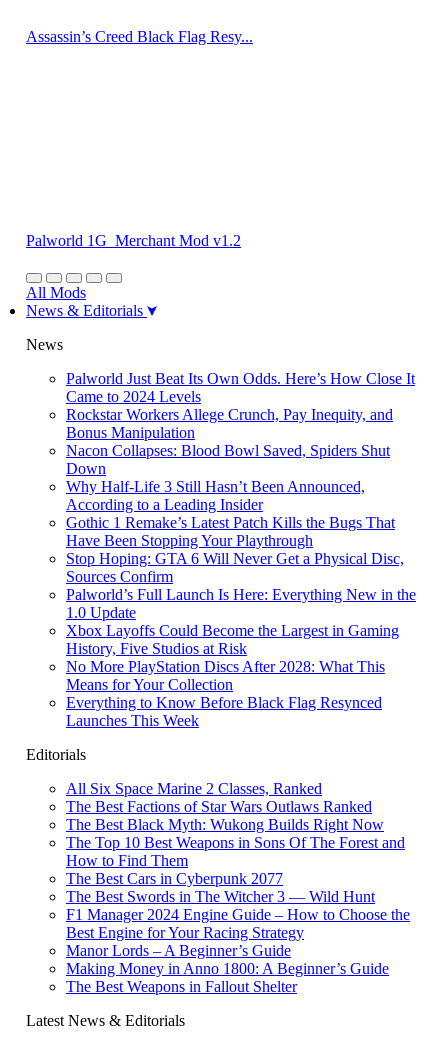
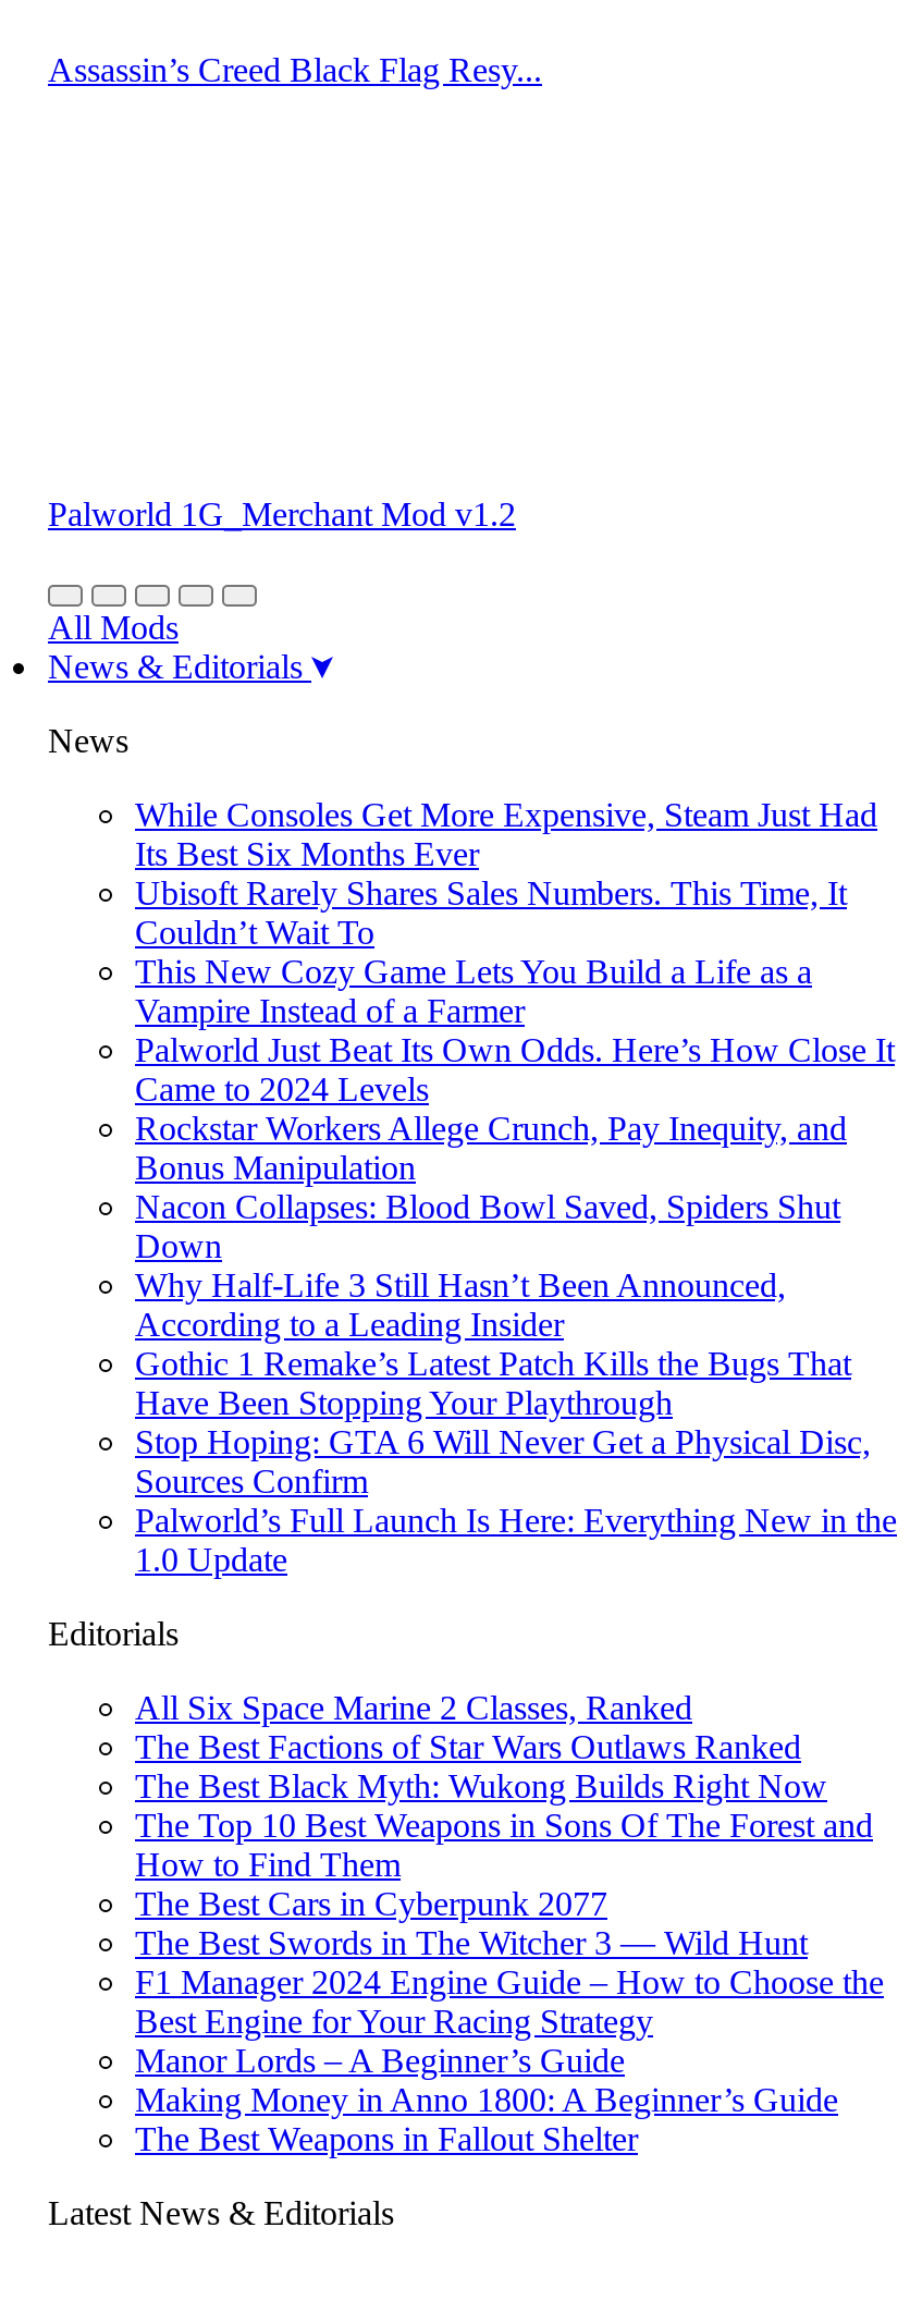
none -> [135,796,877,1029] While Consoles Get More Expensive, Steam Just Had | Its Best Six Months Ever | Ubisoft Rarely Shares Sales Numbers. This Time, It | Couldn’t Wait To | This New Cozy Game Lets You Build a Life as a | Vampire Instead of a Farmer
moved [66,370,416,621] -> [135,1031,897,1578]: Palworld Just Beat Its Own Odds. Here’s How Close It | Came to 2024 Levels | Rockstar Workers Allege Crunch, Pay Inequity, and | ... | Palworld’s Full Launch Is Here: Everything New in the | 1.0 Update
[66,622,399,729] Xbox Layoffs Could Become the Largest in Gaming | History, Five Studios at Risk | No More PlayStation Discs After 2028: What This | Means for Your Collection | Everything to Know Before Black Flag Resynced | Launches This Week -> none

